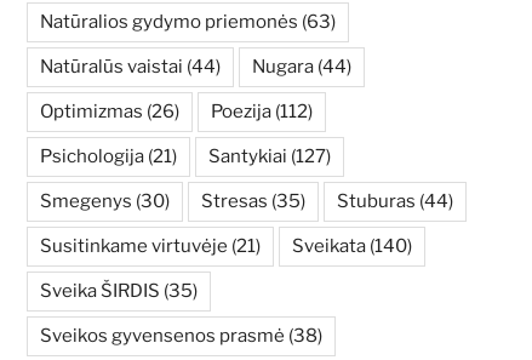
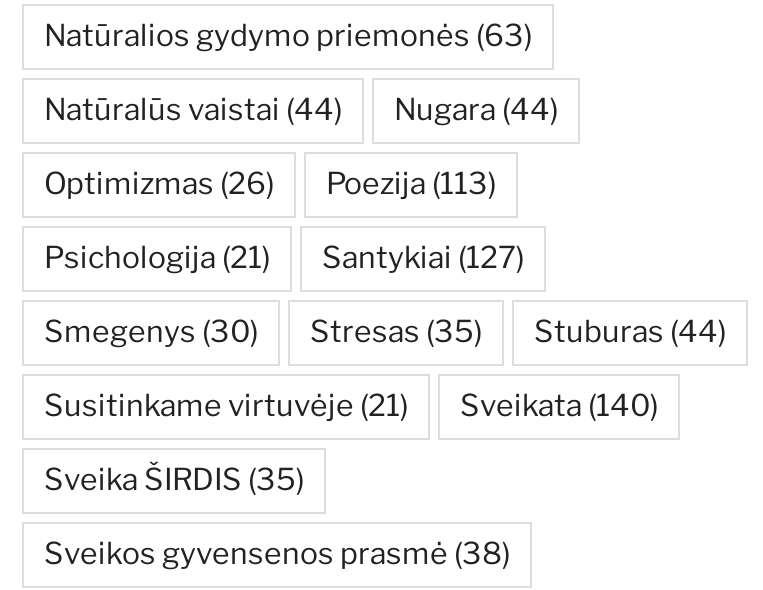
[40,101,313,123] Optimizmas (26) Poezija (112) -> [44,166,496,202] Optimizmas (26) Poezija (113)

